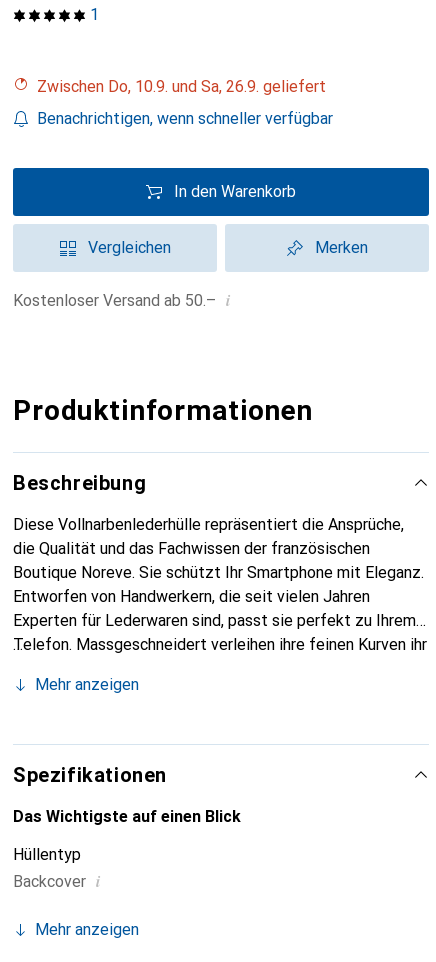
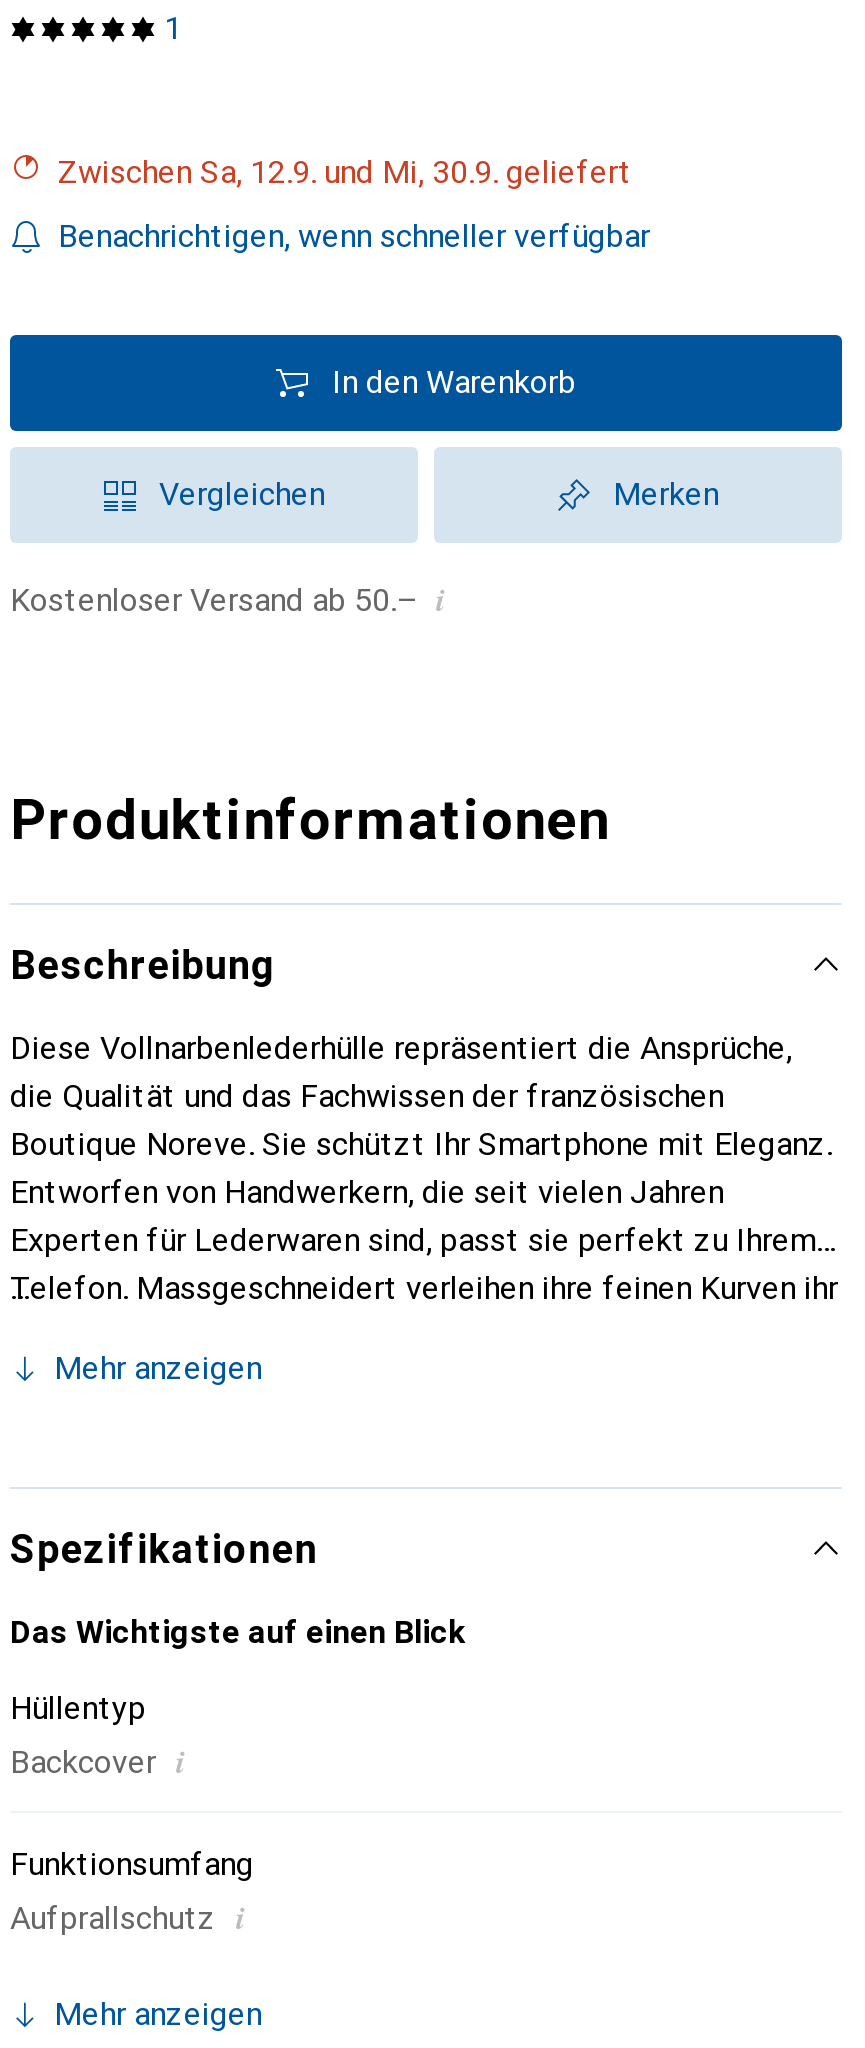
[47,77,326,96] Zwischen Do, 10.9. und Sa, 26.9. geliefert -> [78,153,632,191] Zwischen Sa, 12.9. und Mi, 30.9. geliefert
none -> [10,1845,254,1939] Funktionsumfang | Aufprallschutz i

